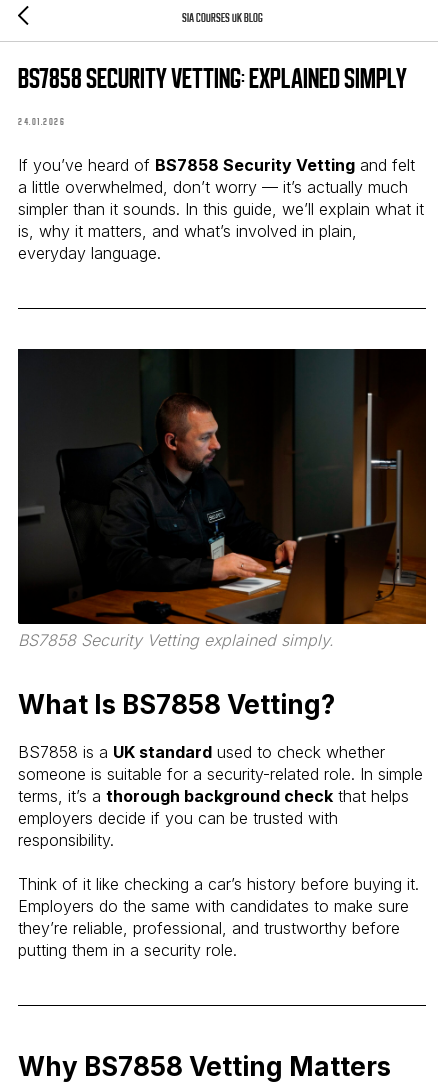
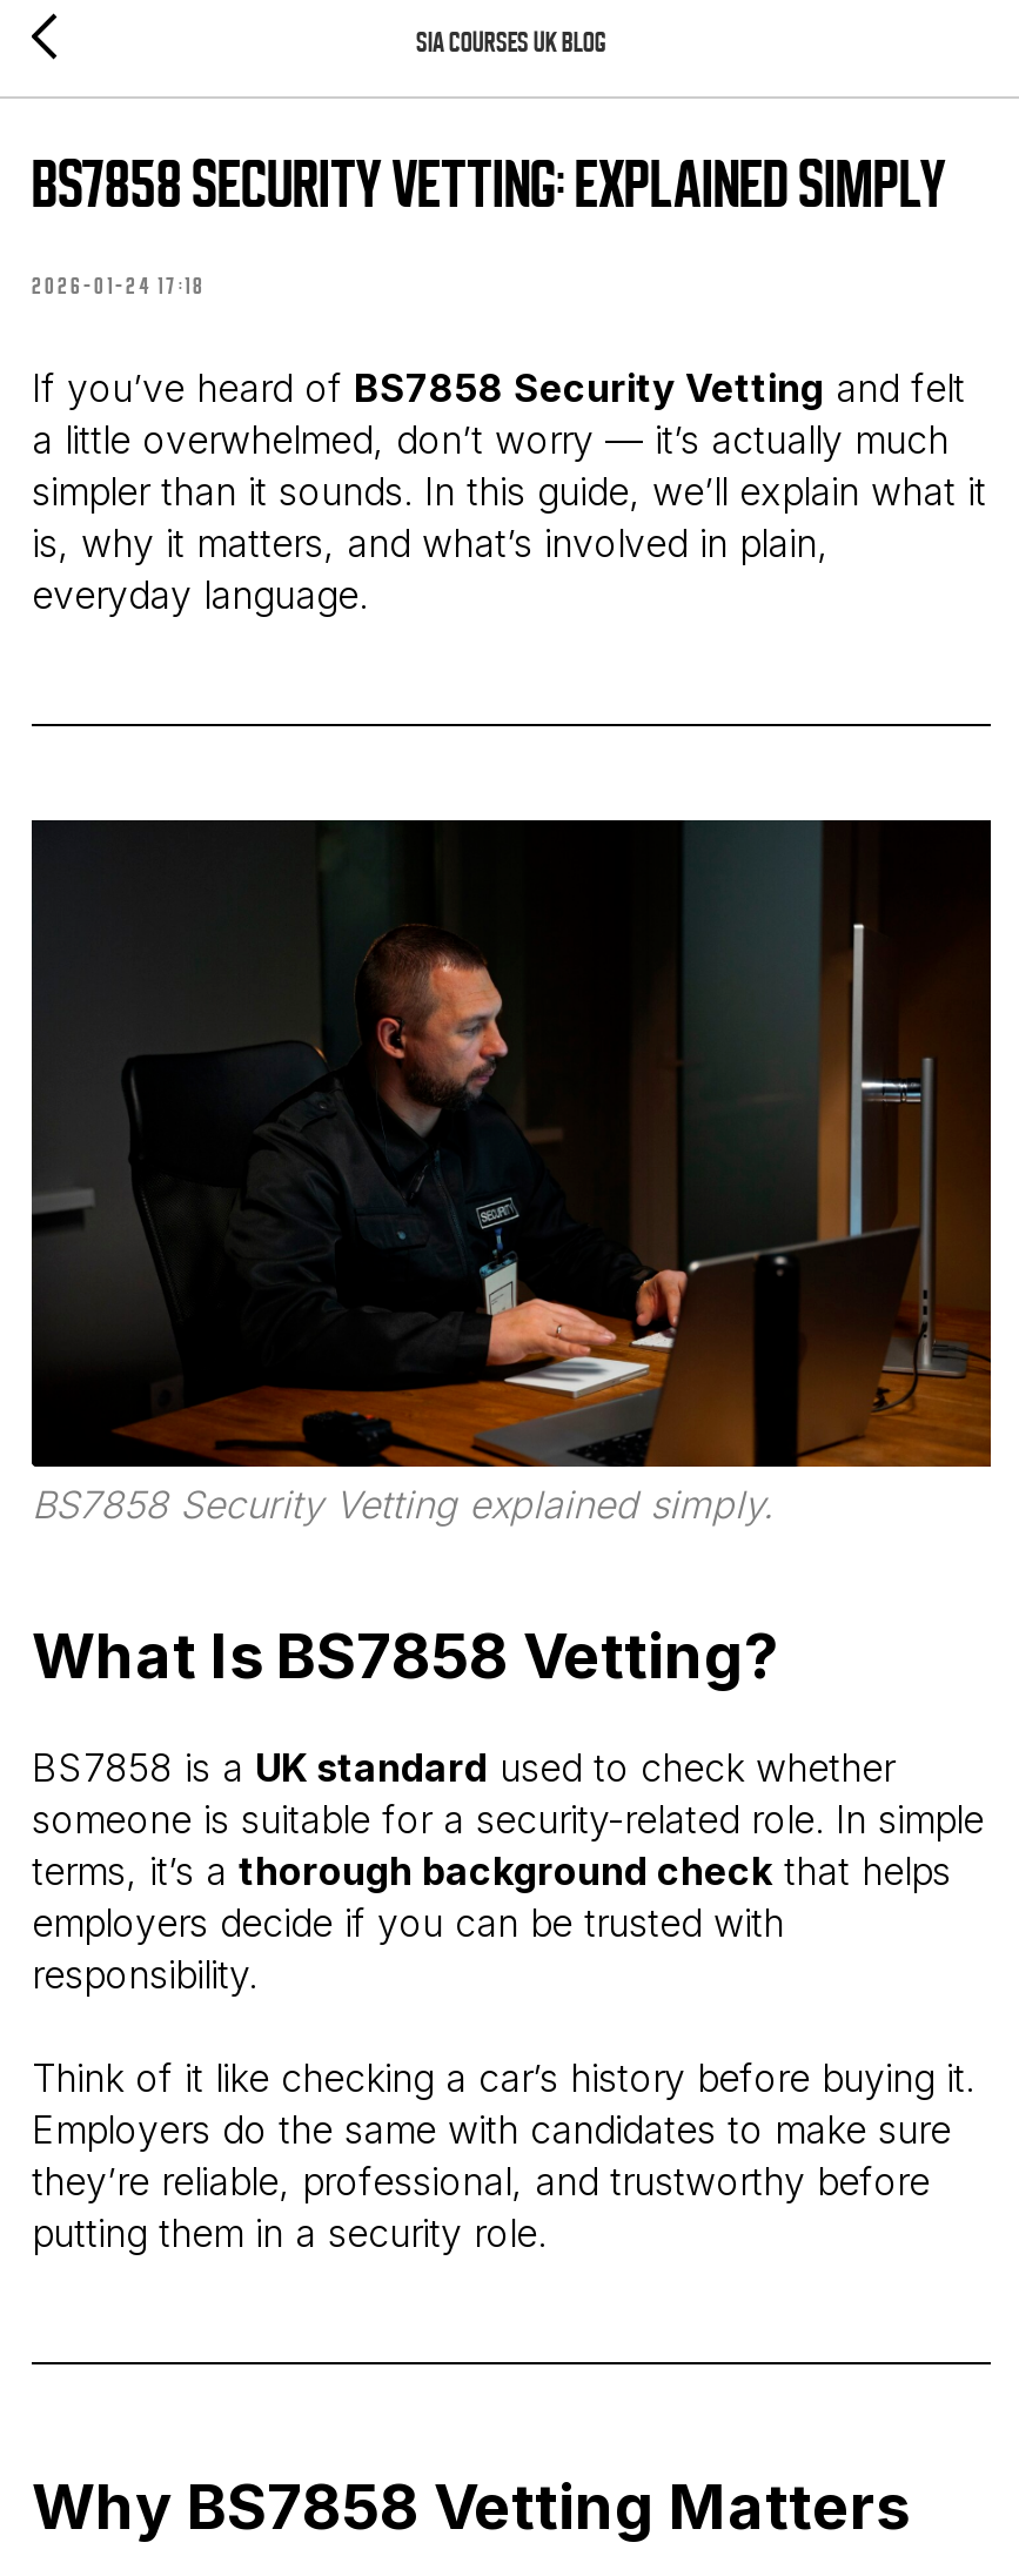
[18,117,65,127] 24.01.2026 -> [32,275,206,298] 2026-01-24 17:18

